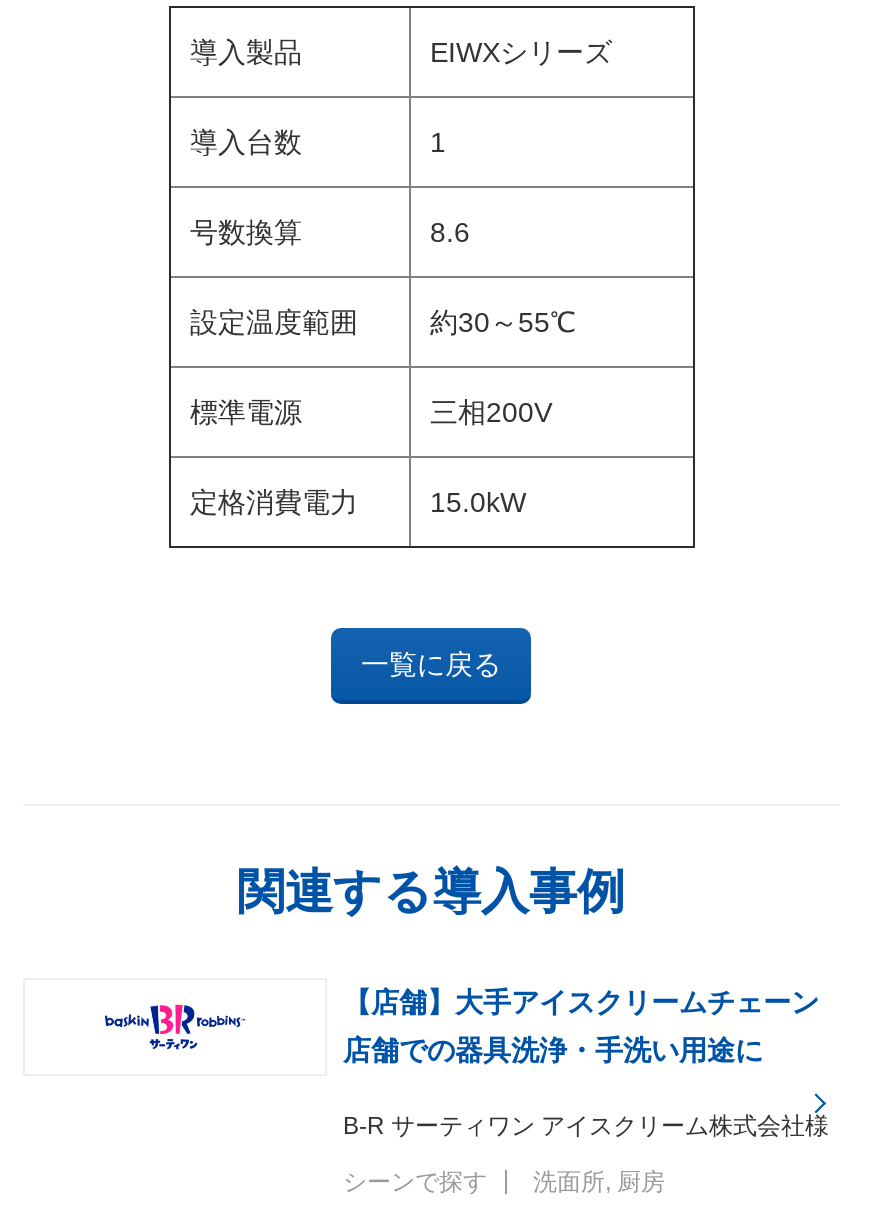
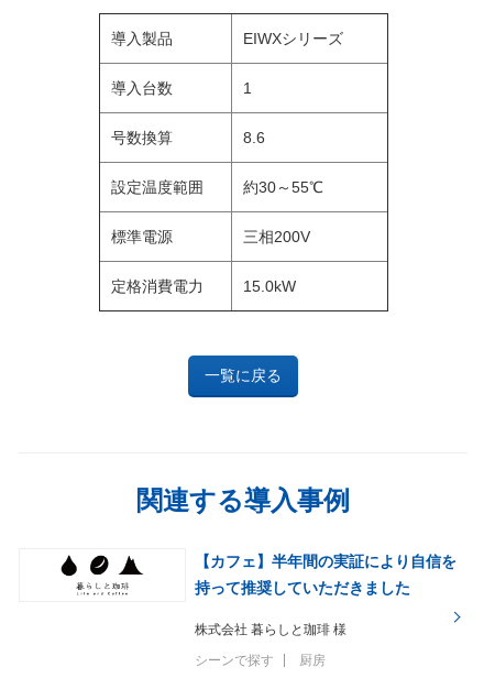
[101,992,247,1062] [image] -> [61,555,143,595] [image]
[343,985,819,1017] 【店舗】大手アイスクリームチェーン -> [195,552,457,570] 【カフェ】半年間の実証により自信を
[343,1033,763,1065] 店舗での器具洗浄・手洗い用途に -> [195,579,410,596] 持って推奨していただきました
[343,1111,829,1139] B-R サーティワン アイスクリーム株式会社様 -> [195,622,346,637] 株式会社 暮らしと珈琲 様
[533,1167,665,1195] 洗面所 厨房 -> [299,652,326,668] 厨房

